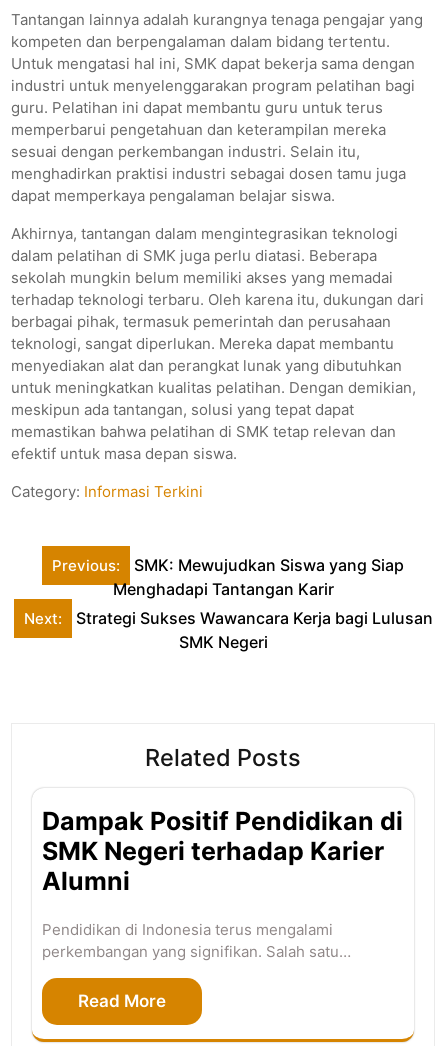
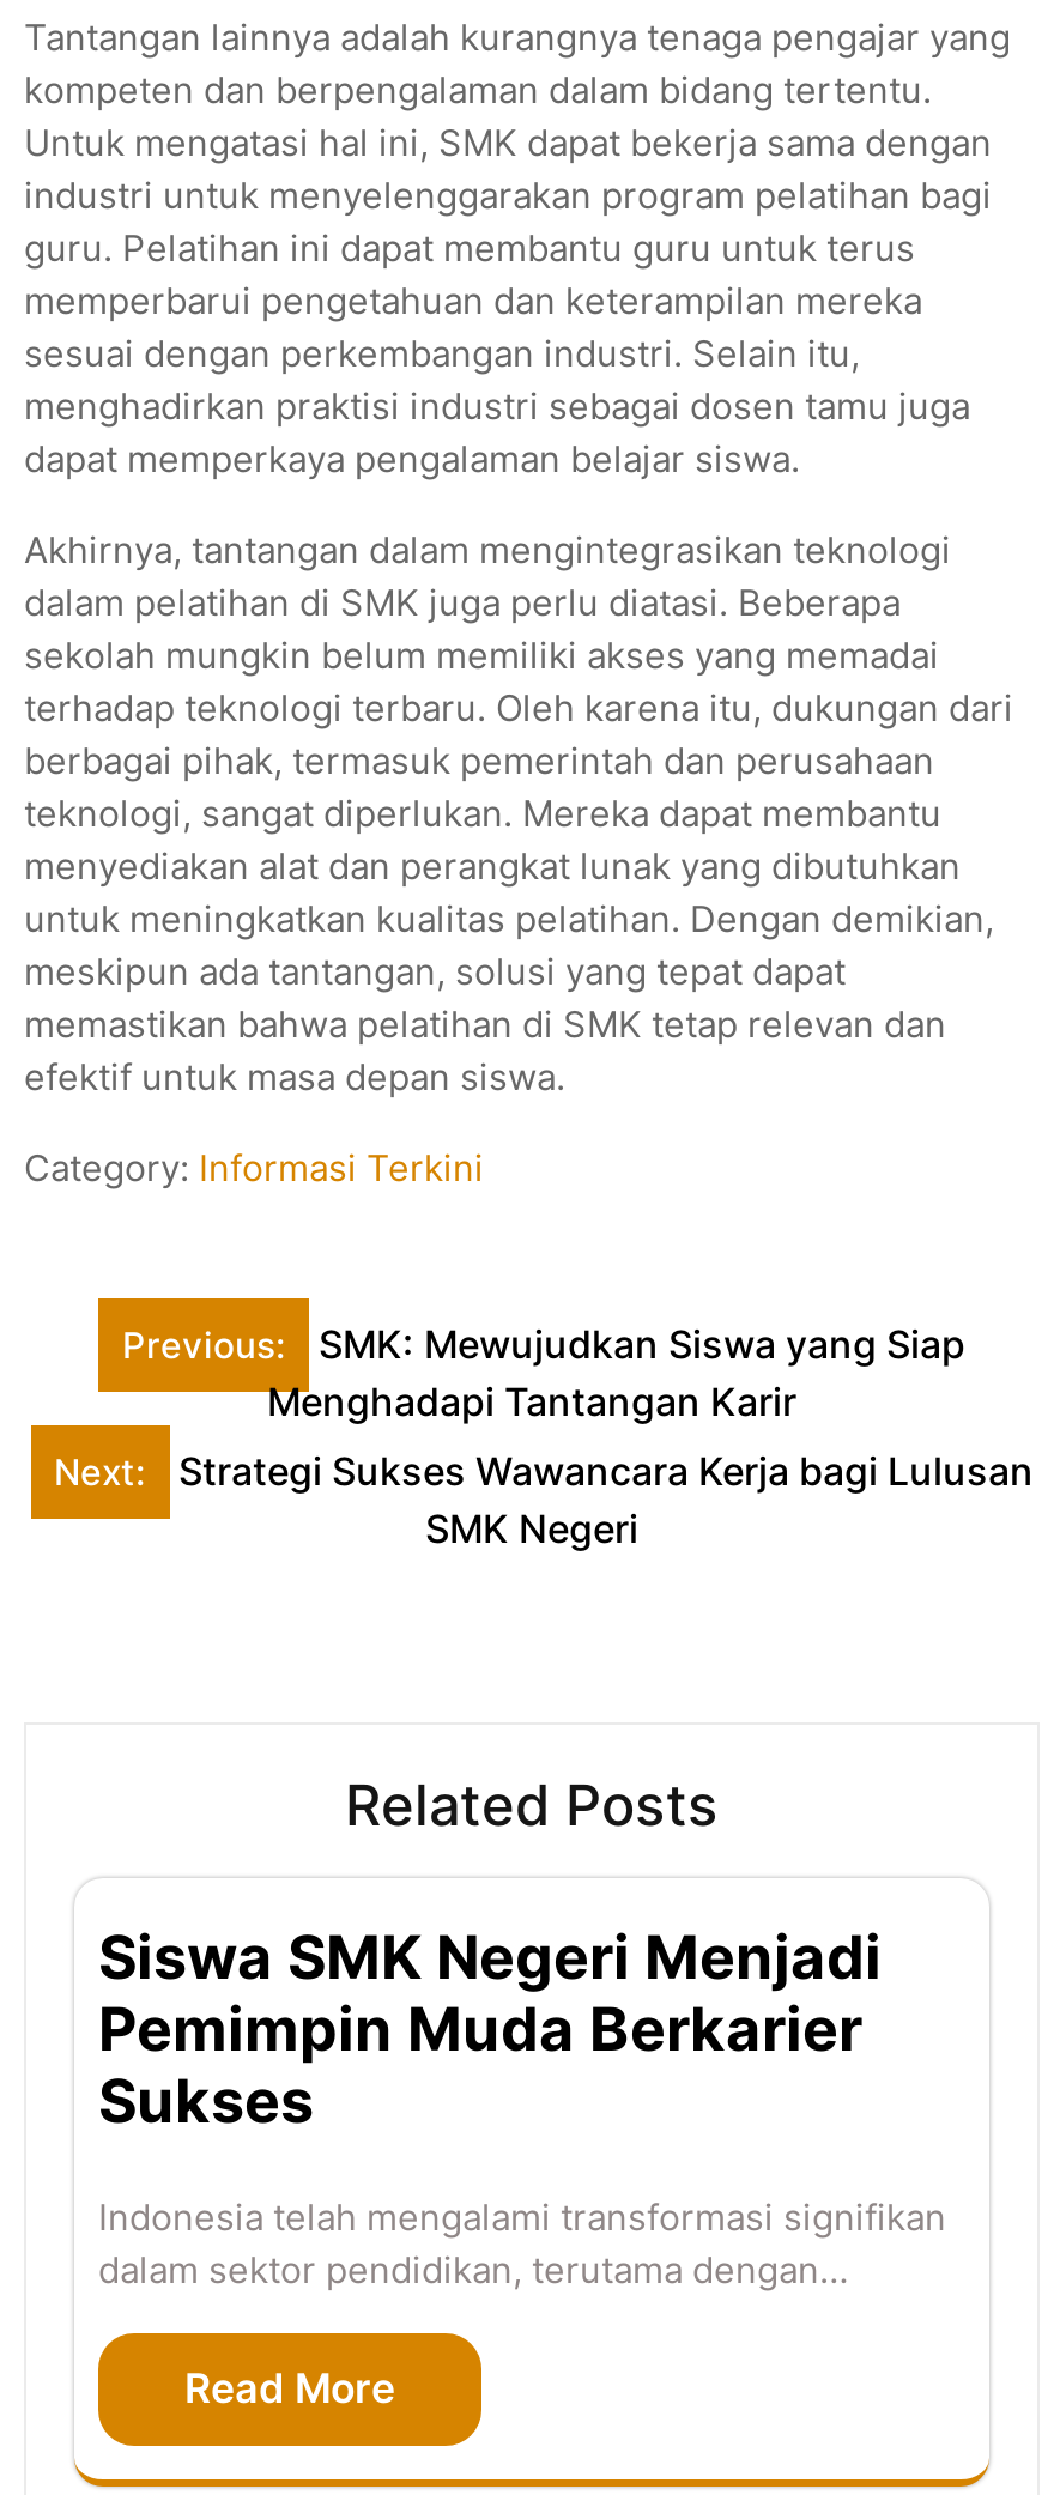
[42,806,403,896] Dampak Positif Pendidikan di | SMK Negeri terhadap Karier | Alumni -> [98,1921,882,2136] Siswa SMK Negeri Menjadi | Pemimpin Muda Berkarier | Sukses
[42,920,351,961] Pendidikan di Indonesia terus mengalami | perkembangan yang signifikan. Salah satu… -> [98,2194,946,2292] Indonesia telah mengalami transformasi signifikan | dalam sektor pendidikan, terutama dengan…

